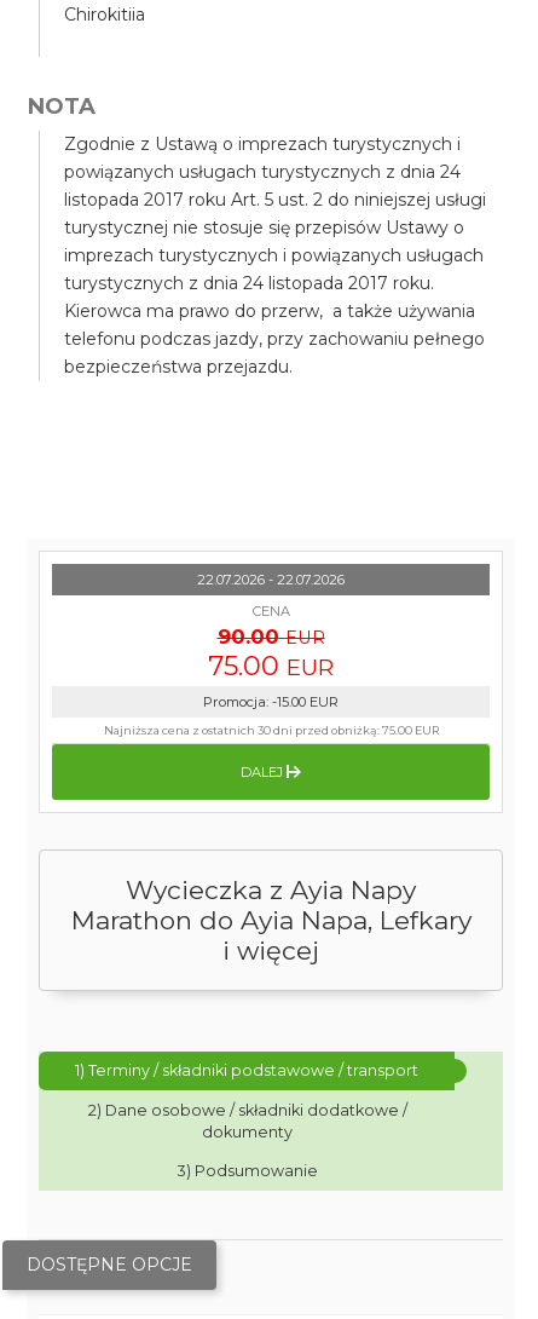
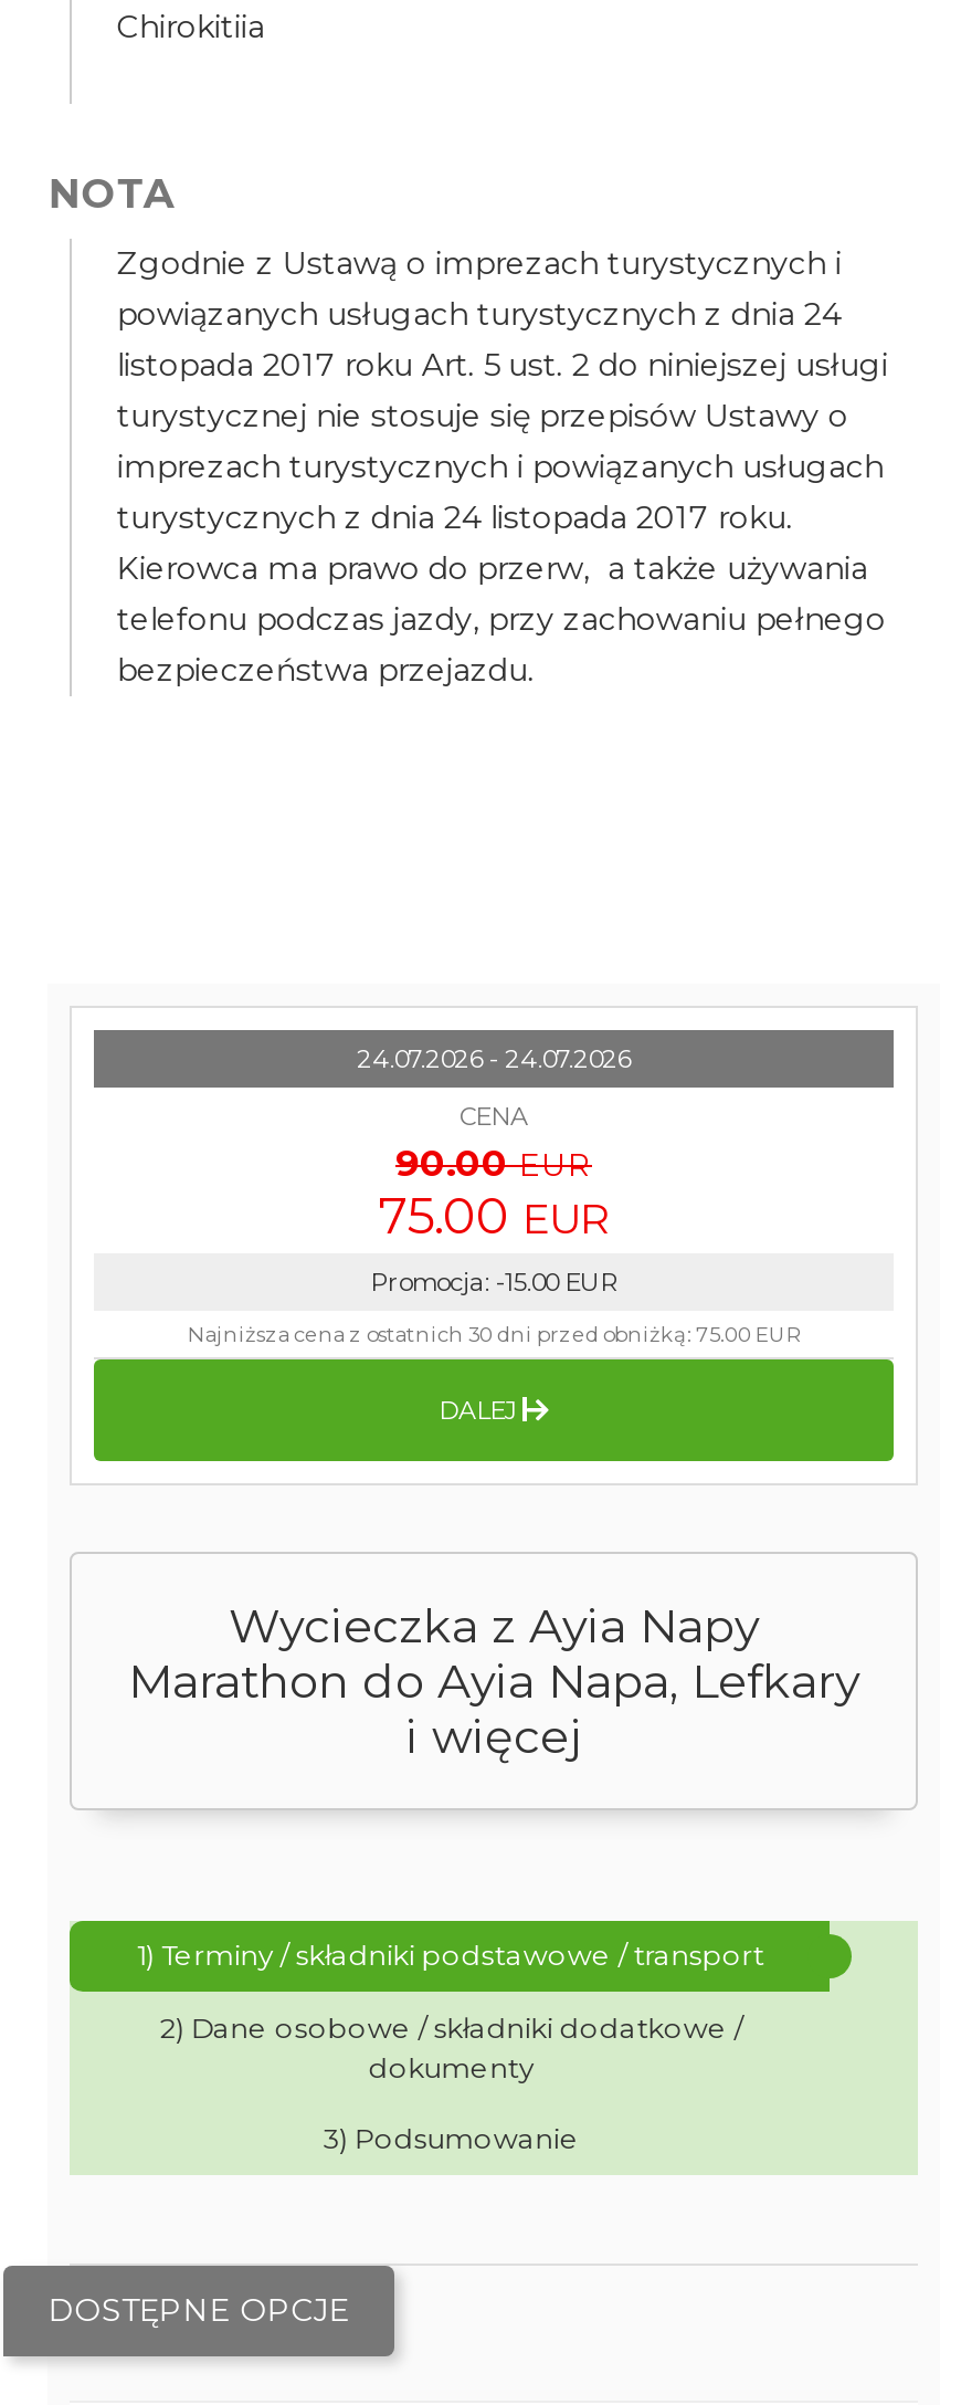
[197,571,345,588] 22.07.2026 - 22.07.2026 -> [357,1043,631,1074] 24.07.2026 - 24.07.2026

